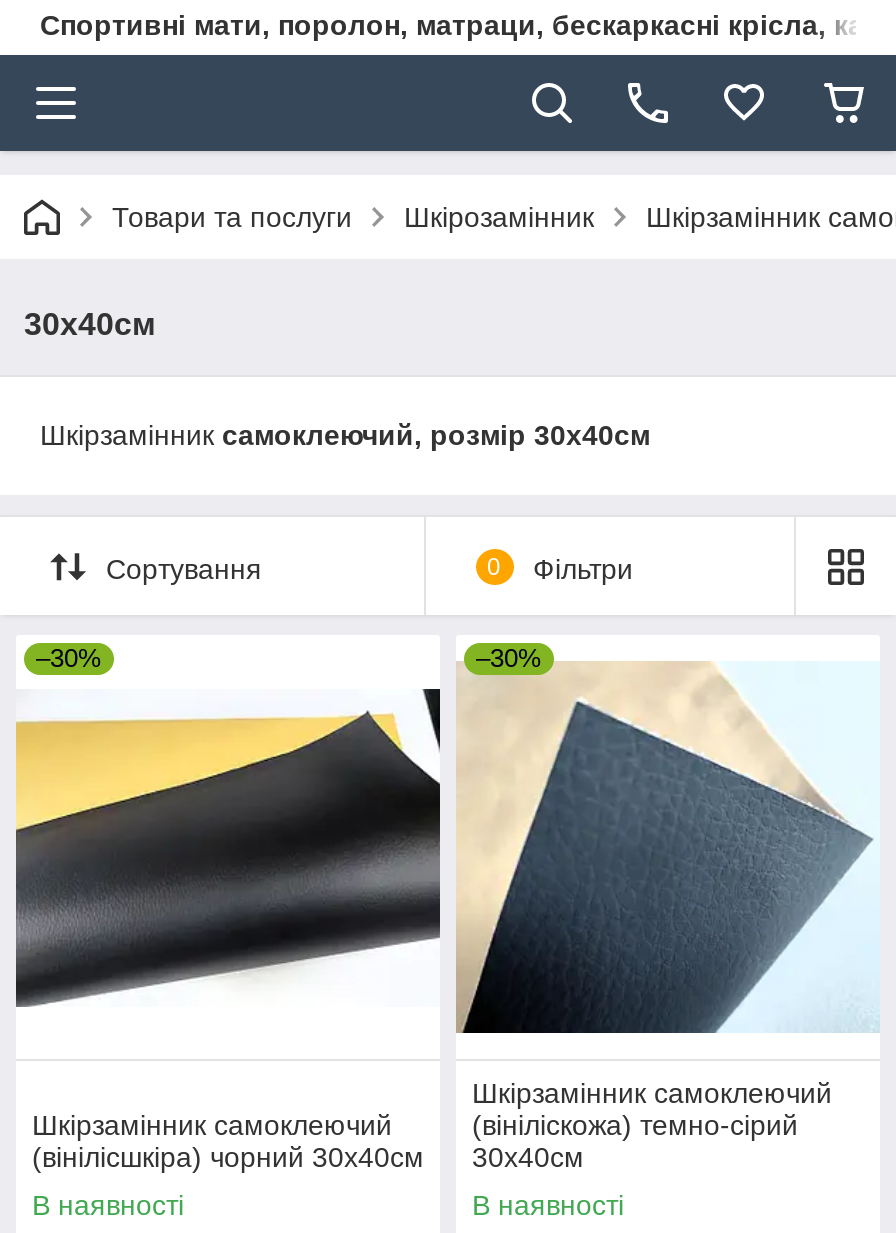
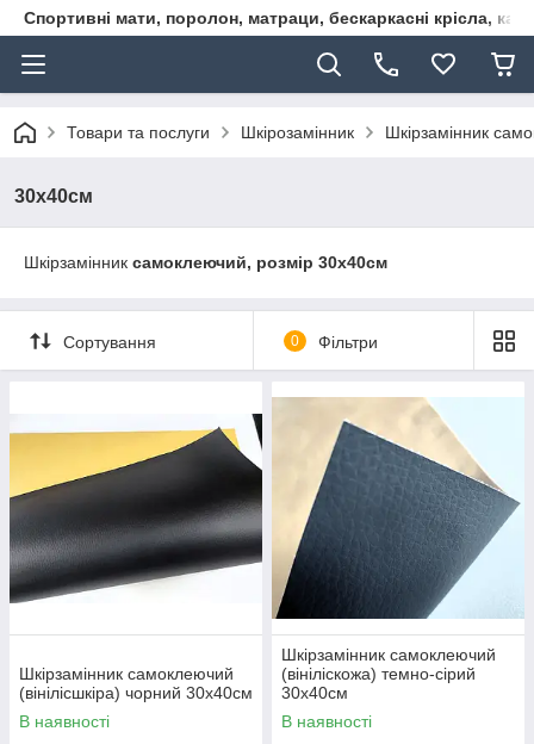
[36,643,102,673] –30% -> none
[476,643,542,673] –30% -> none

